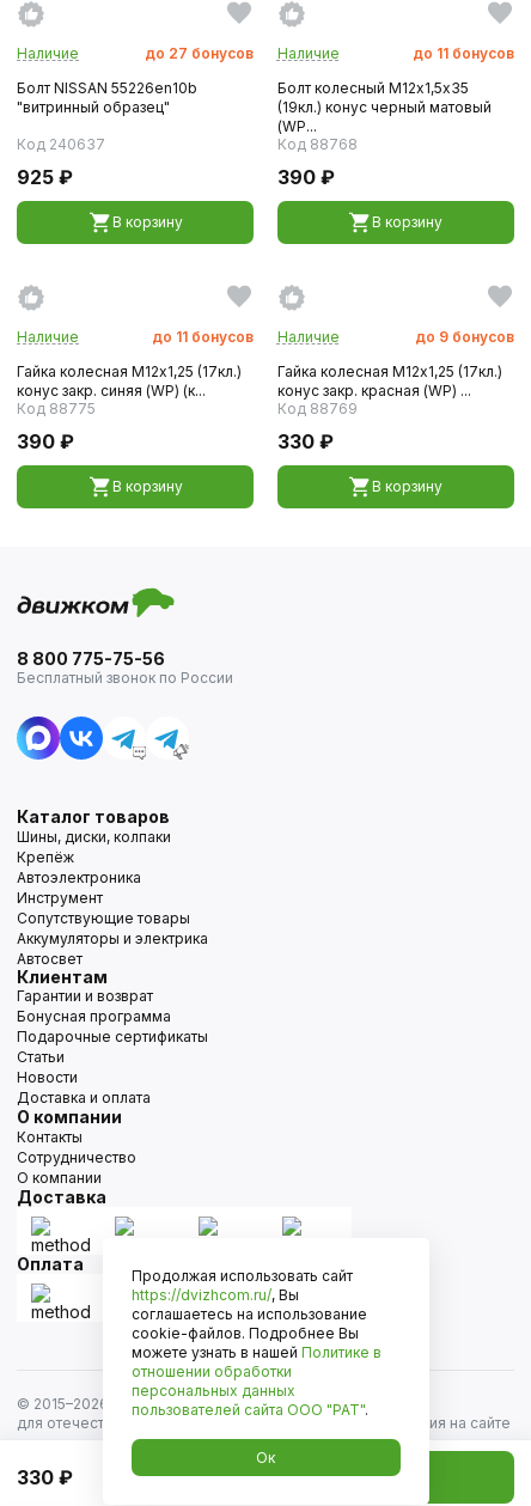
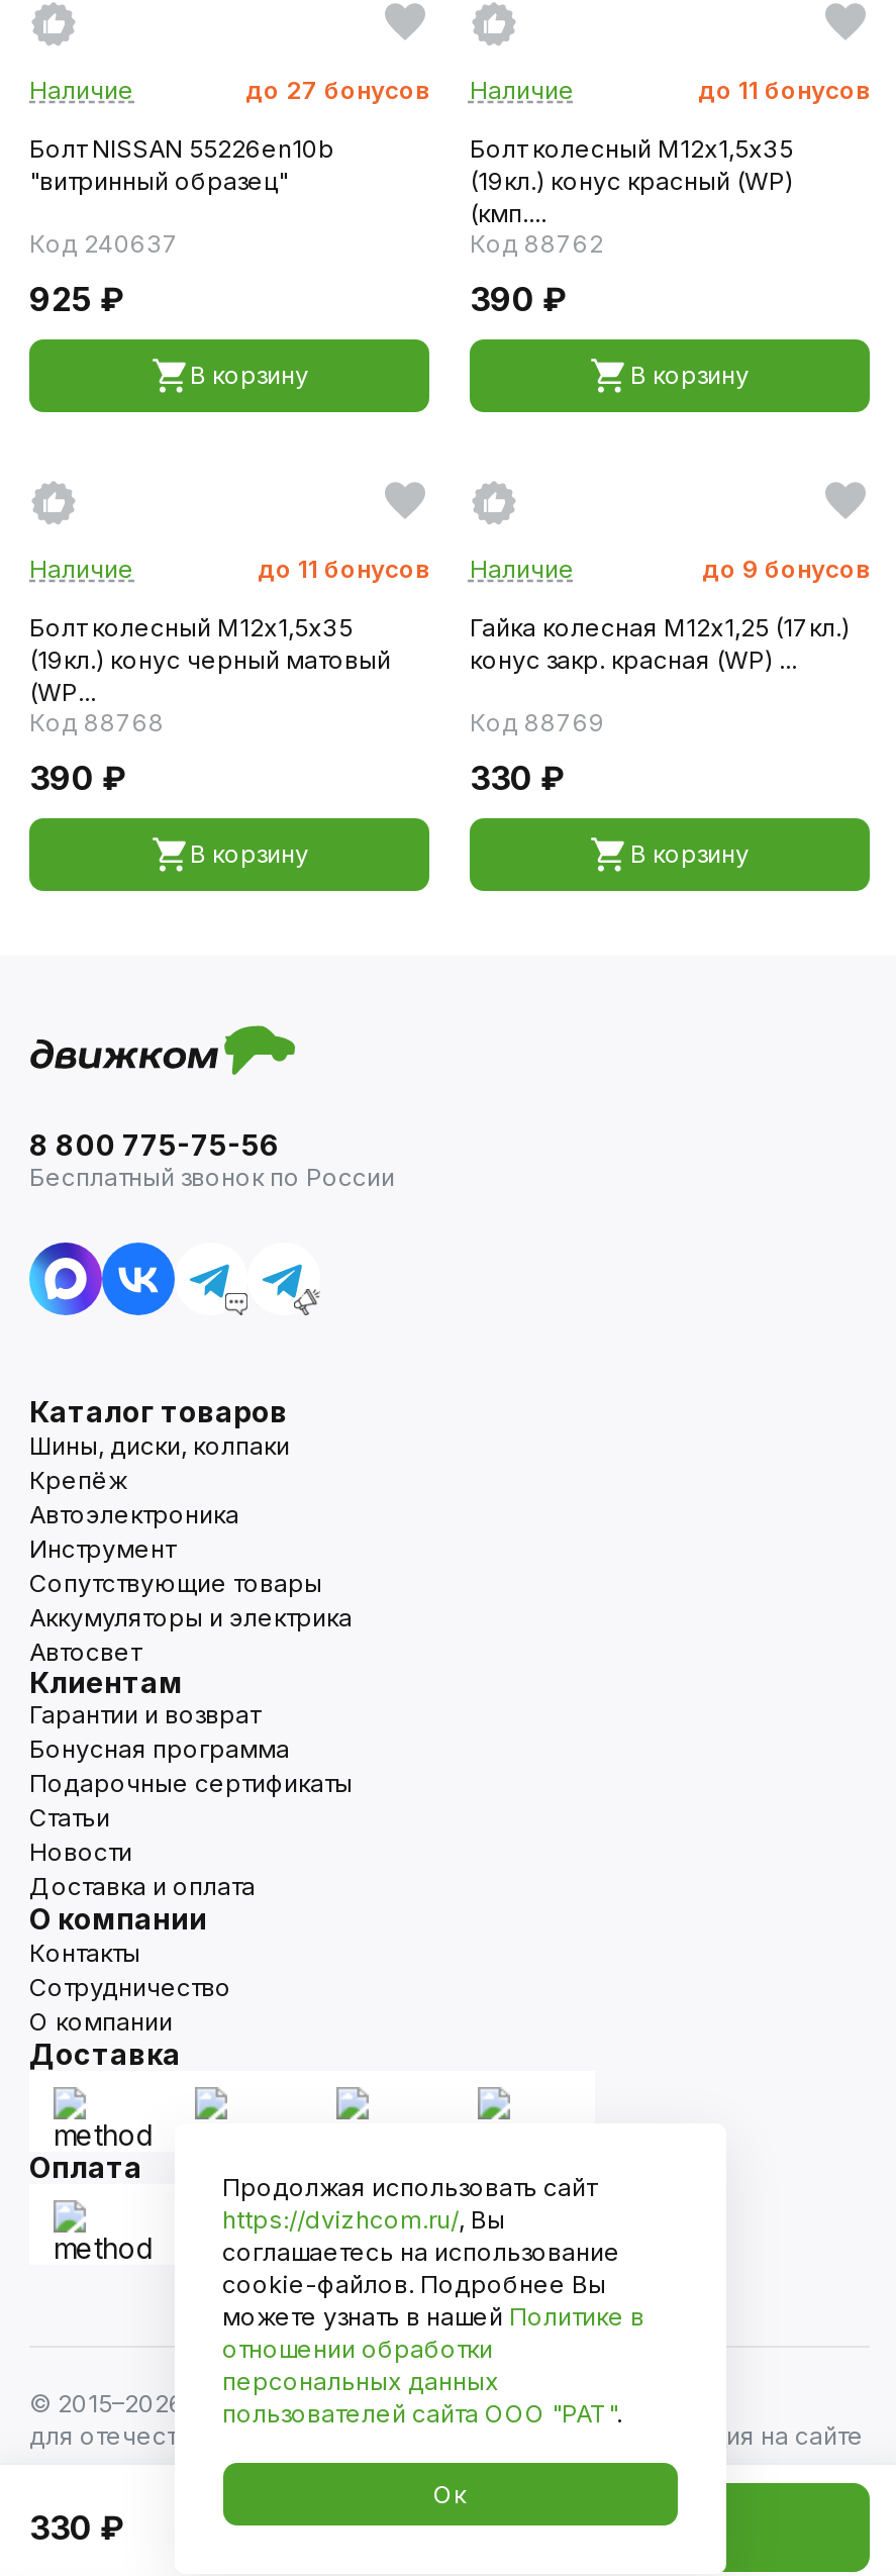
moved [277,98,492,153] -> [29,644,391,737]: (19кл.) конус черный матовый | (WP... | Код 88768
none -> [470,165,793,258] (19кл.) конус красный (WP) | (кмп.... | Код 88762
[17,362,242,417] Гайка колесная М12х1,25 (17кл.) | конус закр. синяя (WP) (к... | Код 88775 -> [29,612,353,642] Болт колесный М12х1,5х35

